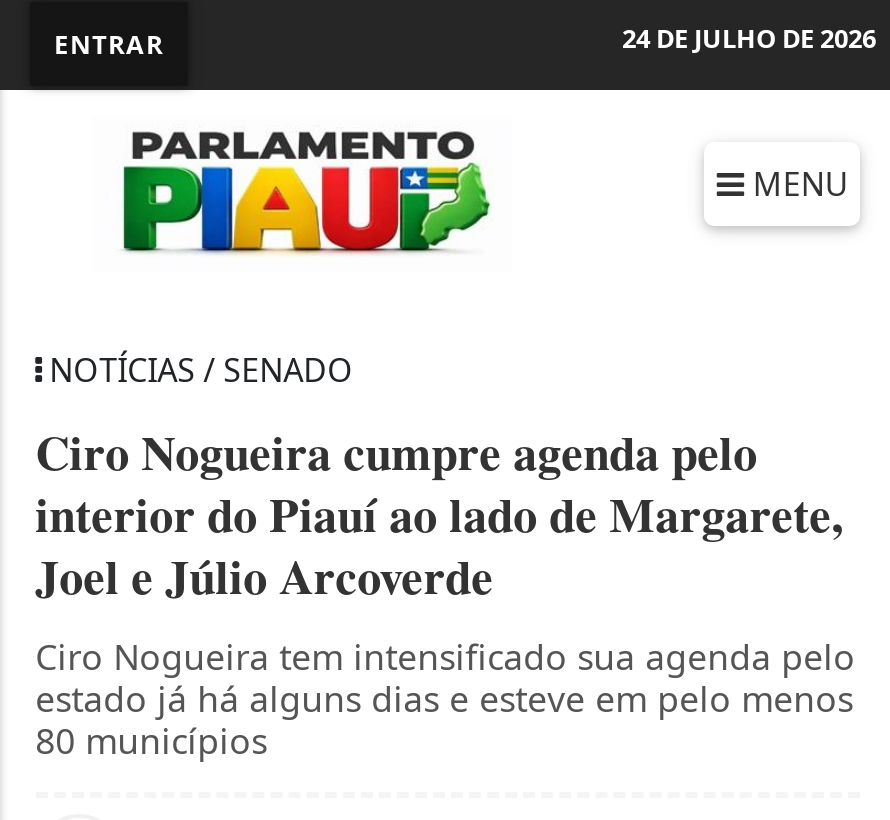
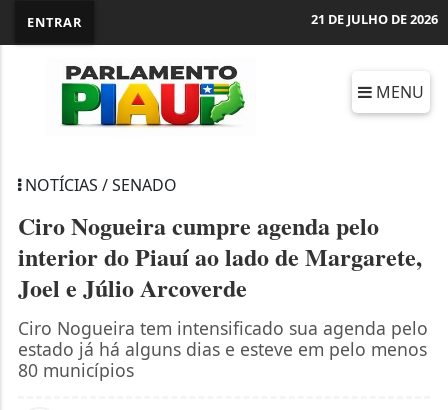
[622,20,876,56] 24 DE JULHO DE 2026 -> [311,10,438,28] 21 DE JULHO DE 2026

